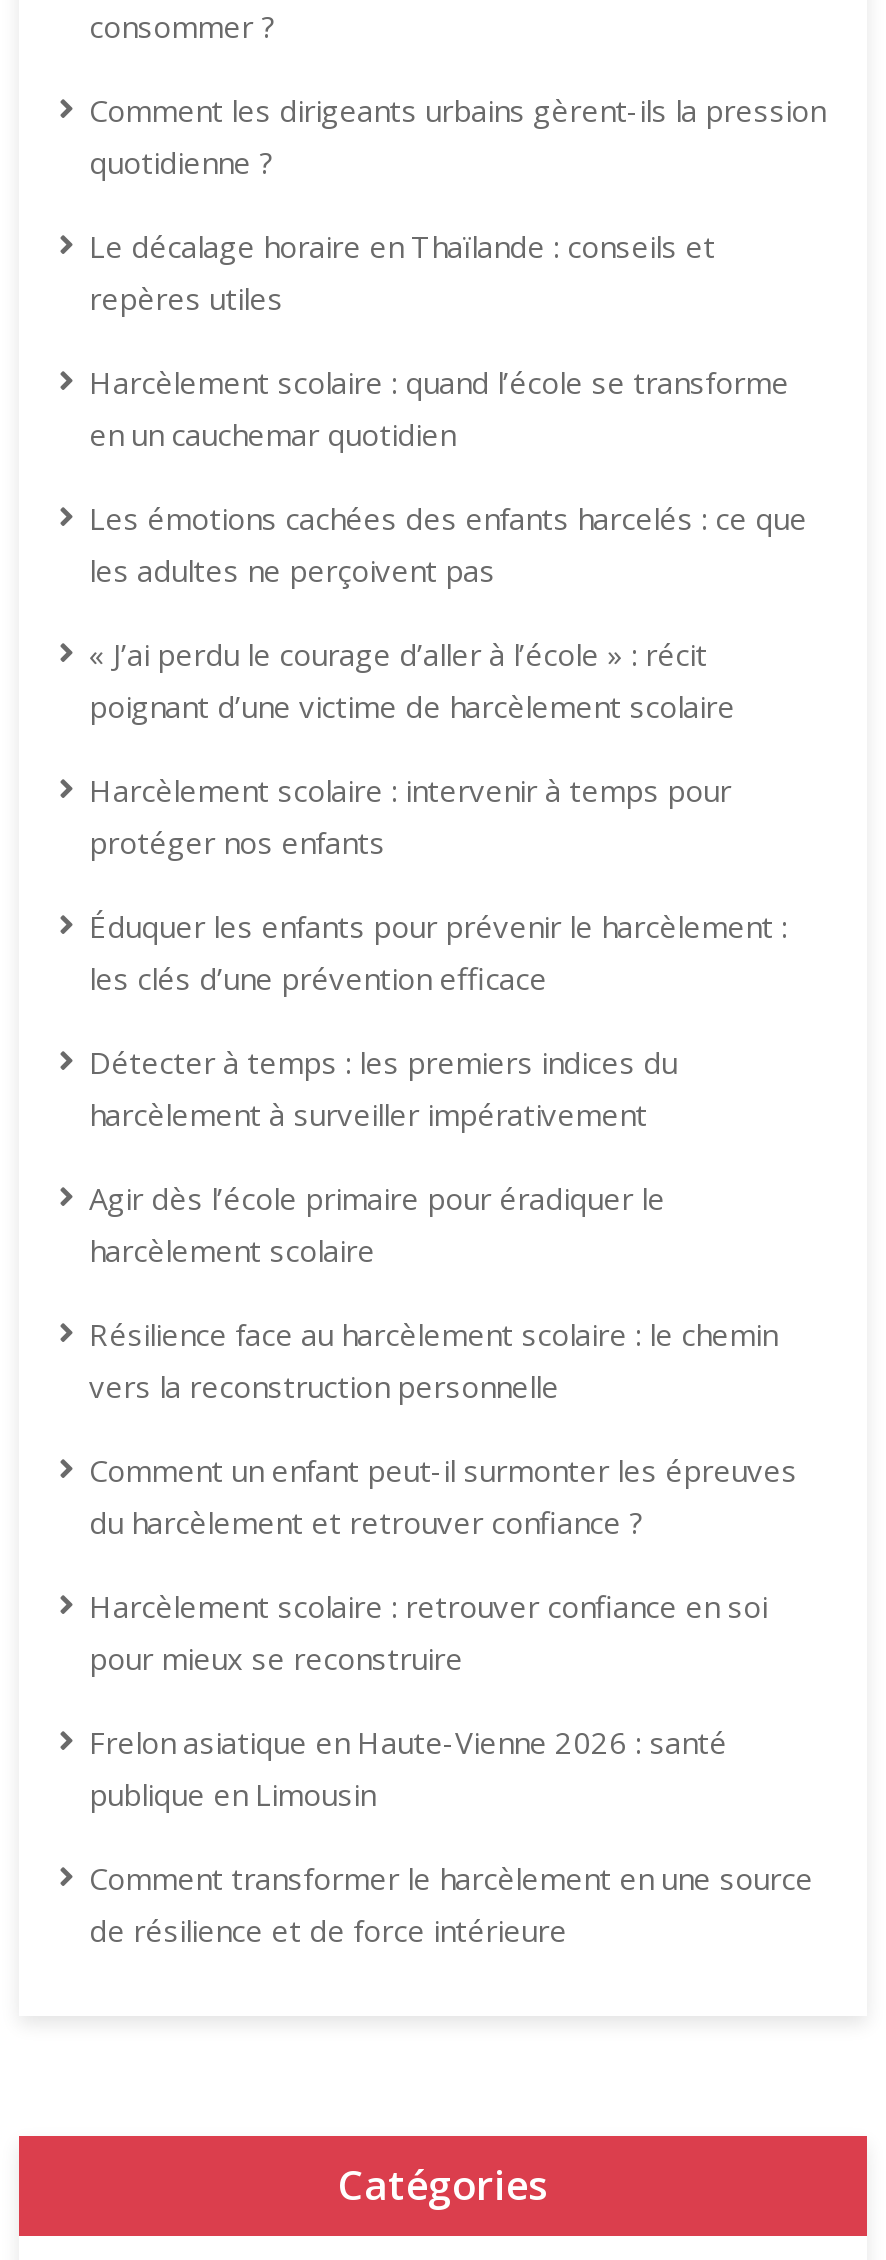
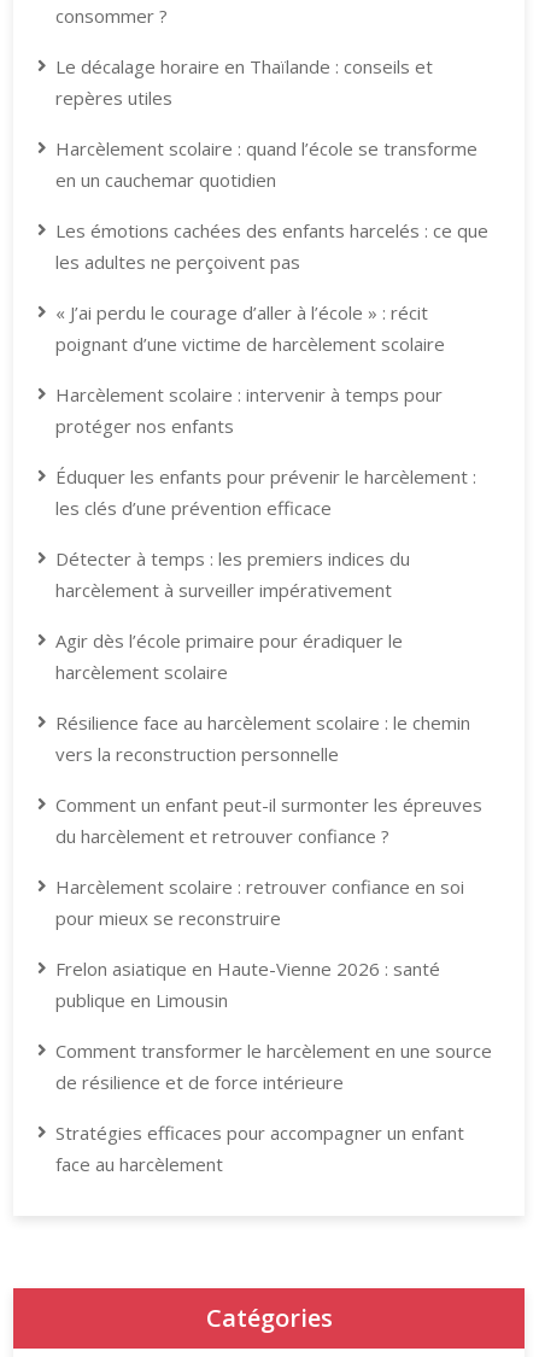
[89,91,825,183] Comment les dirigeants urbains gèrent-ils la pression | quotidienne ? -> none
moved [89,227,813,1951] -> [55,55,492,1094]: Le décalage horaire en Thaïlande : conseils et | repères utiles | Harcèlement scolaire : quand l’école se transforme | ... | Comment transformer le harcèlement en une source | de résilience et de force intérieure
none -> [55,1121,464,1176] Stratégies efficaces pour accompagner un enfant | face au harcèlement

